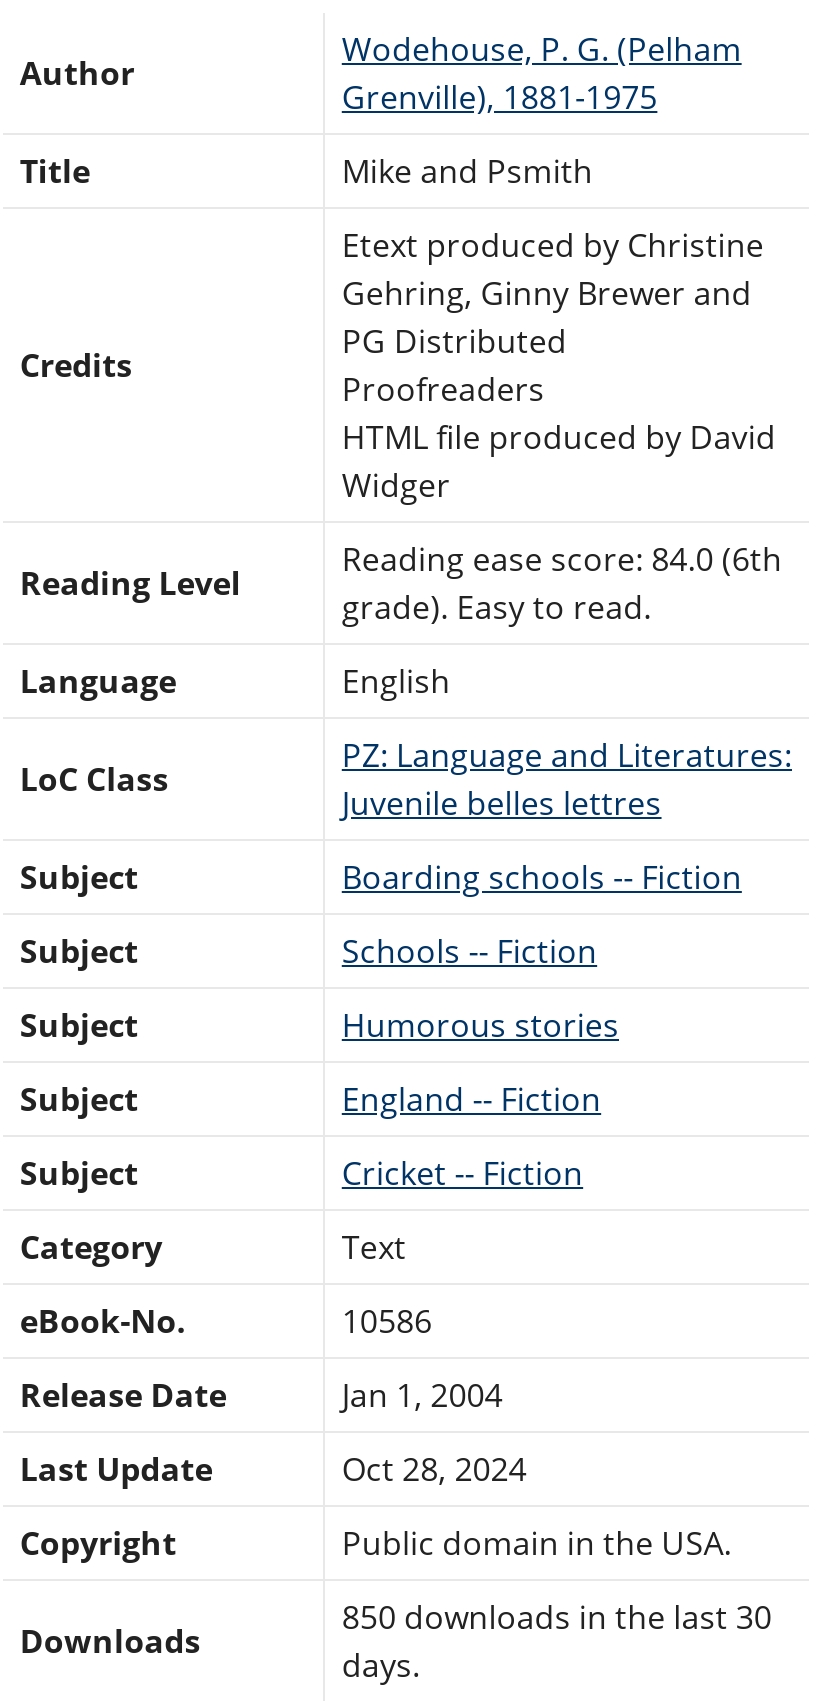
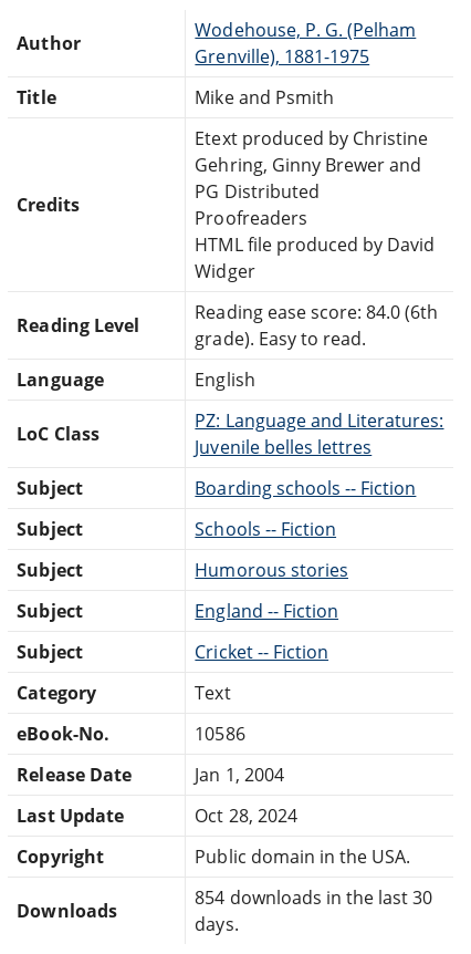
[342,1594,772,1638] 850 downloads in the last 30 -> [195,885,433,909] 854 downloads in the last 30

